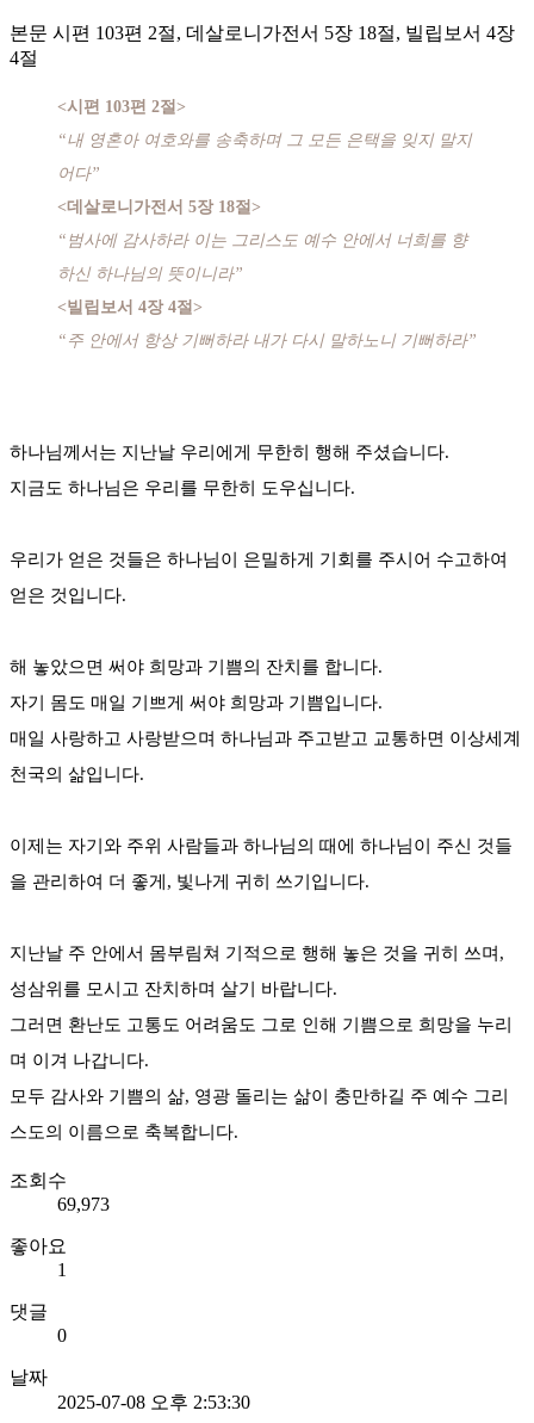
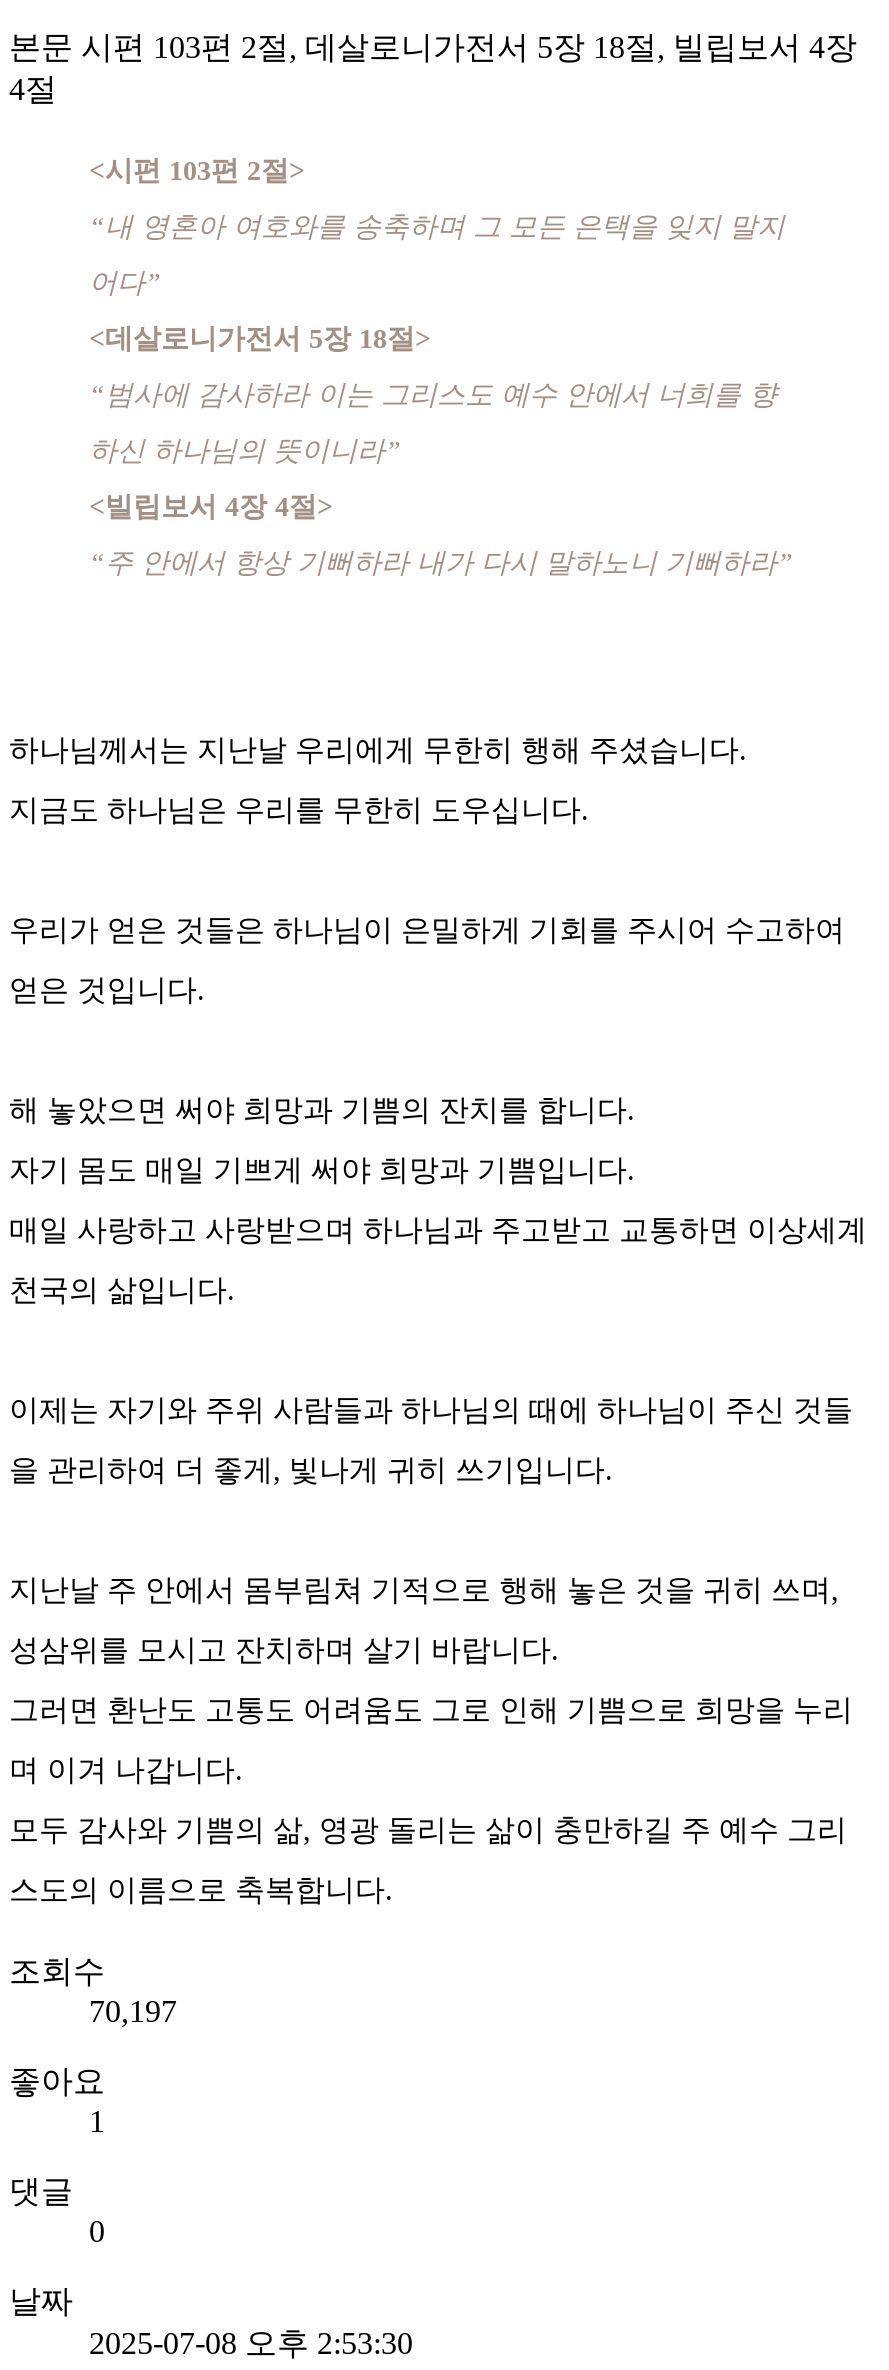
[57,1194,110,1214] 69,973 -> [89,1994,177,2028] 70,197

